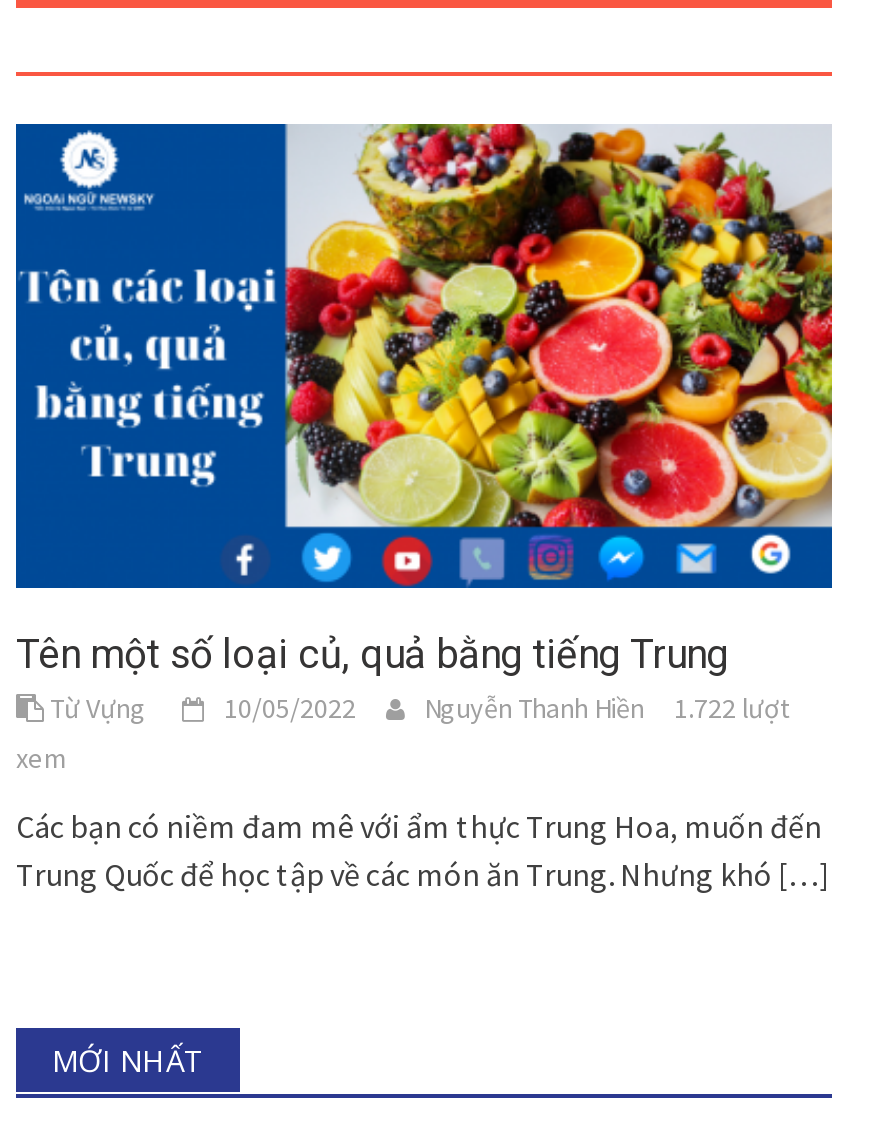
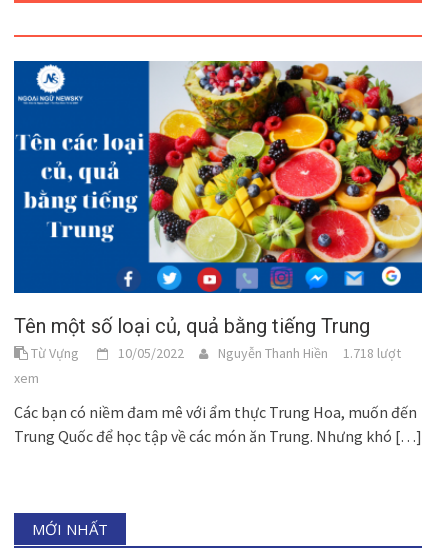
[224,690,790,726] 10/05/2022 Nguyễn Thanh Hiền 1.722 lượt -> [118,344,401,362] 10/05/2022 Nguyễn Thanh Hiền 1.718 lượt

